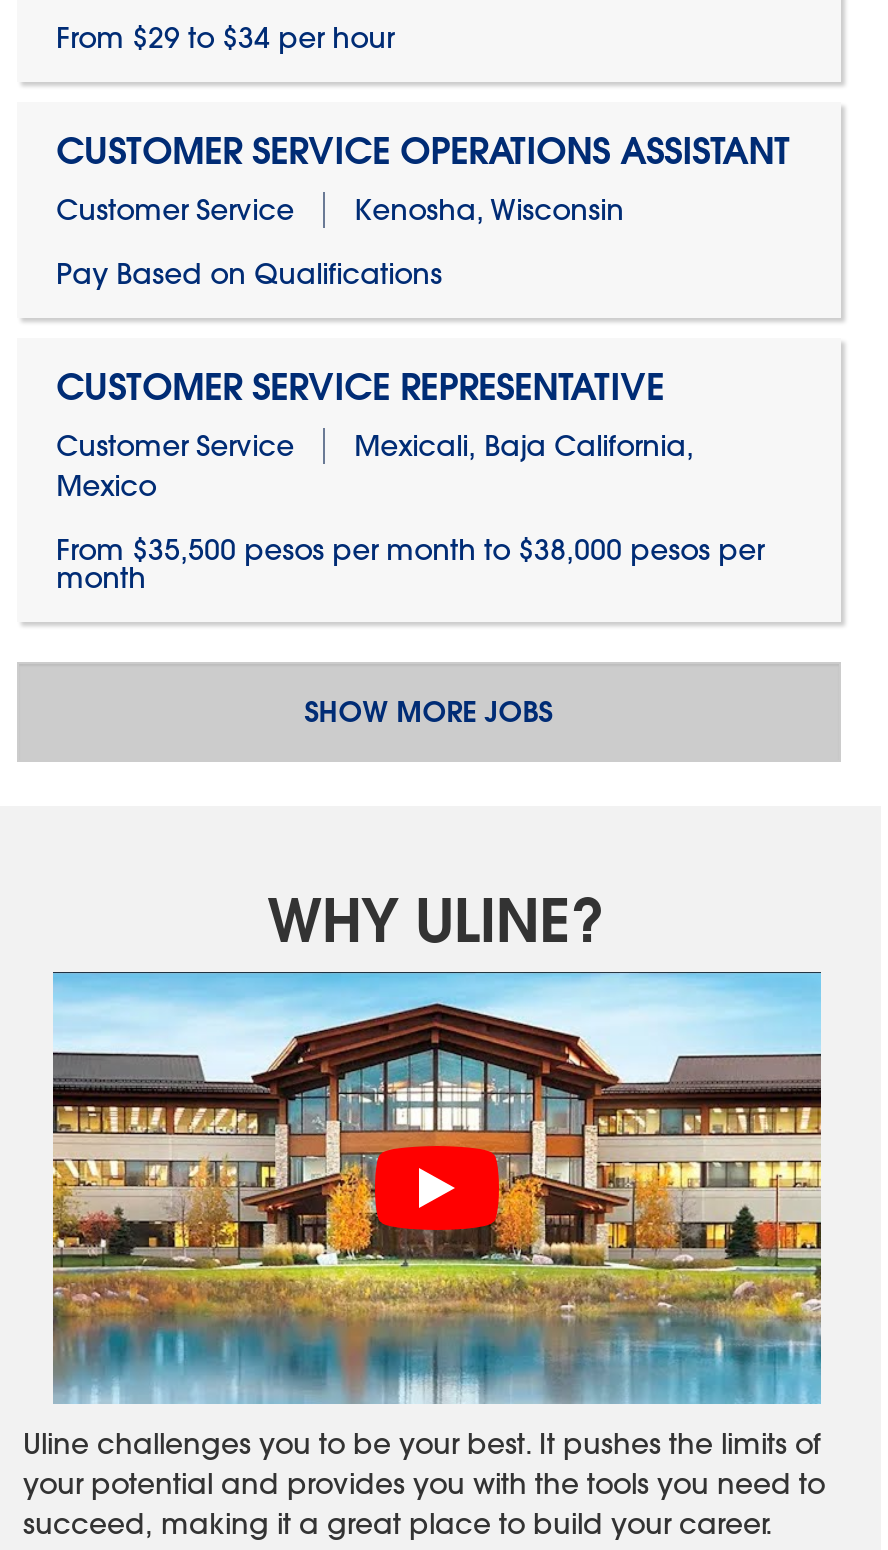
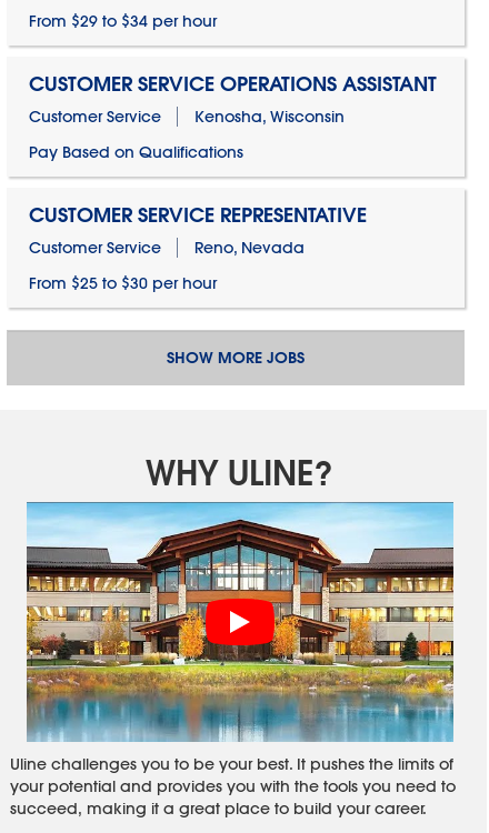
[56,428,694,504] Mexicali, Baja California, | Mexico -> [194,238,304,258] Reno, Nevada
[56,532,764,596] From $35,500 pesos per month to $38,000 pesos per | month -> [28,273,216,293] From $25 to $30 per hour

